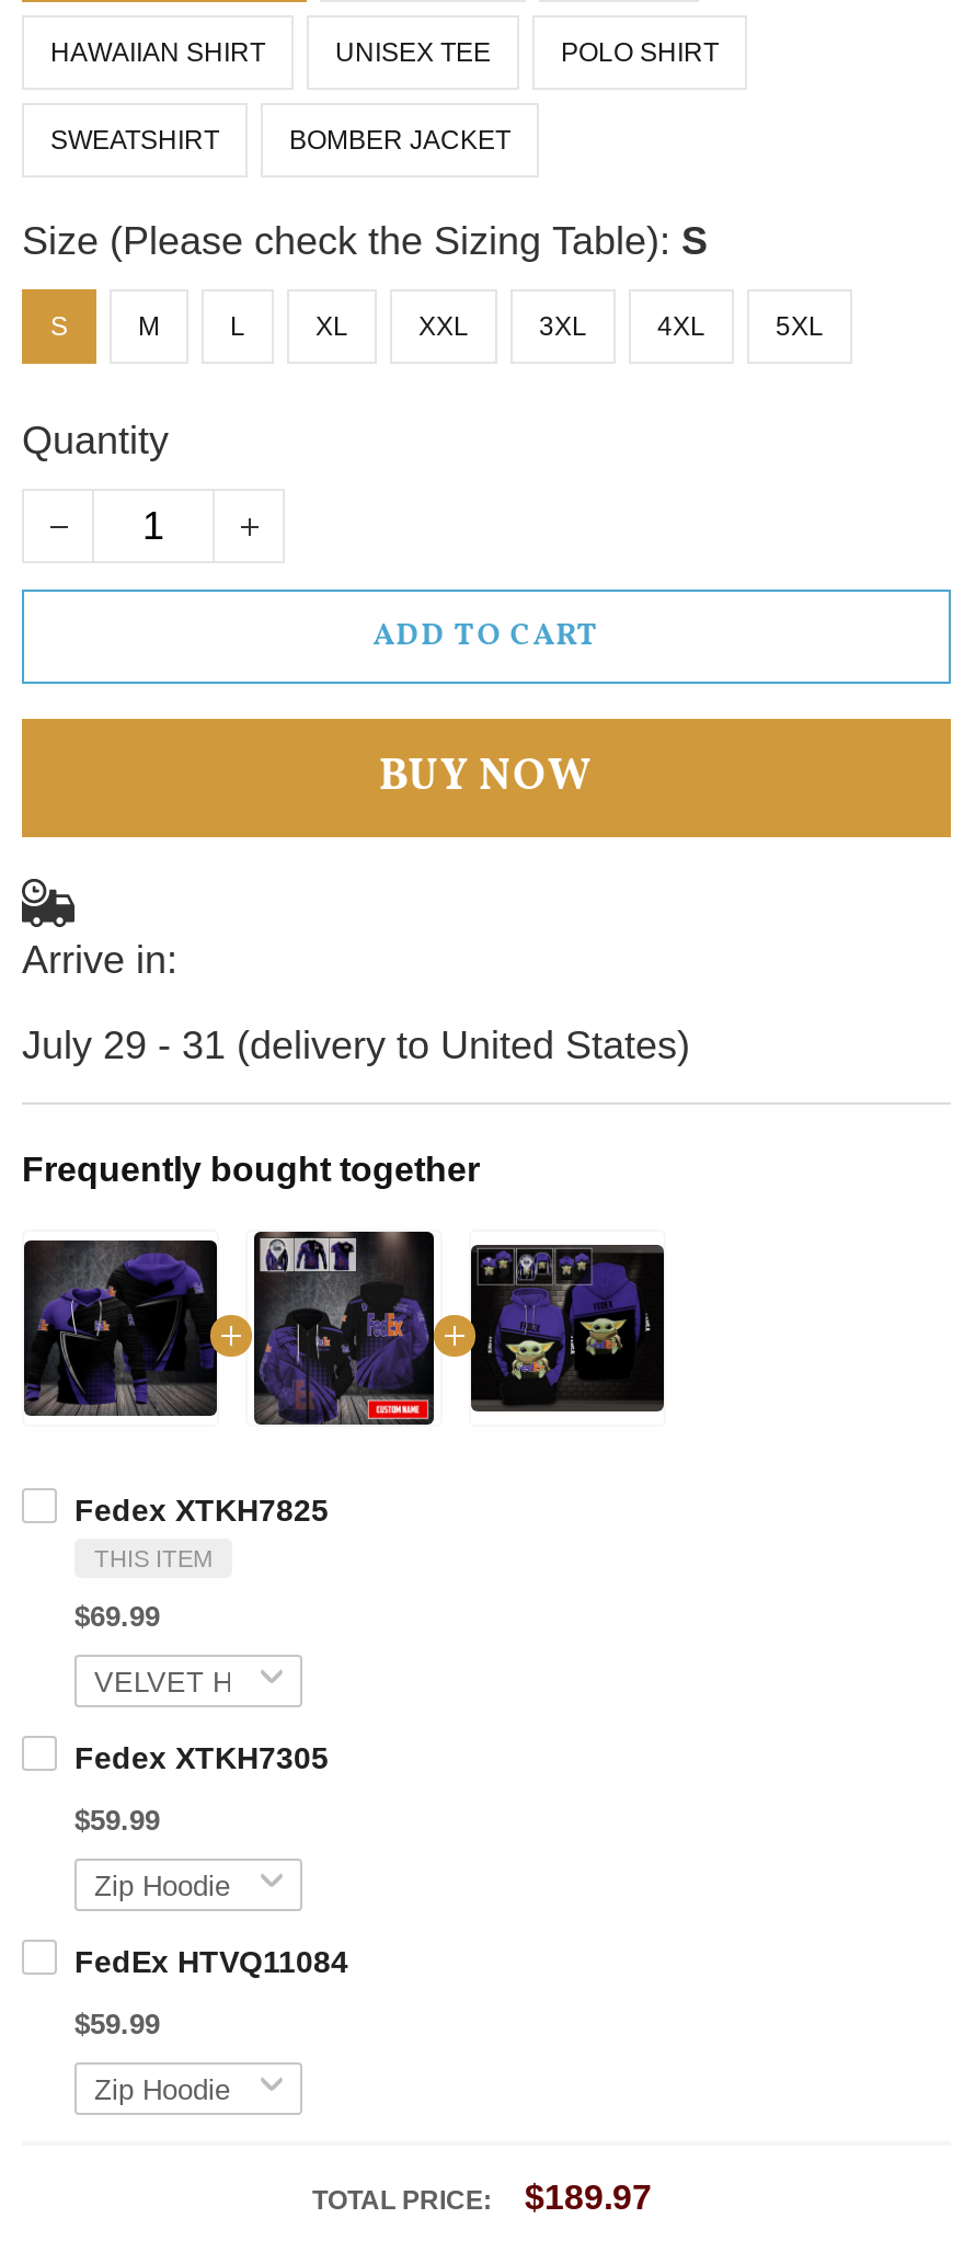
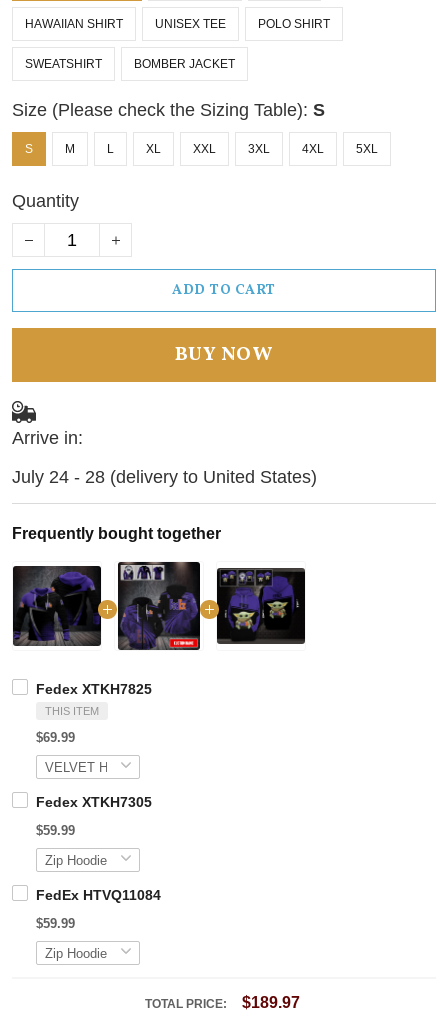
[22,1024,690,1067] July 29 - 31 (delivery to United States) -> [12,467,317,487] July 24 - 28 (delivery to United States)

